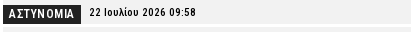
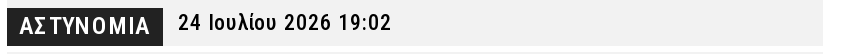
[9,6,195,21] ΑΣΤΥΝΟΜΙΑ 22 Ιουλίου 2026 09:58 -> [19,10,392,40] ΑΣΤΥΝΟΜΙΑ 24 Ιουλίου 2026 19:02

